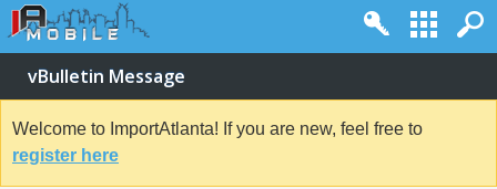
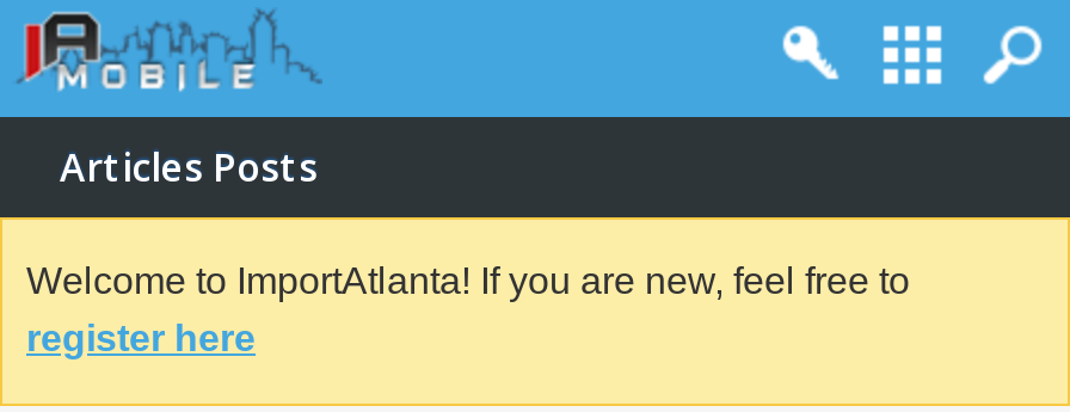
[28,64,185,88] vBulletin Message -> [60,141,318,193] Articles Posts

